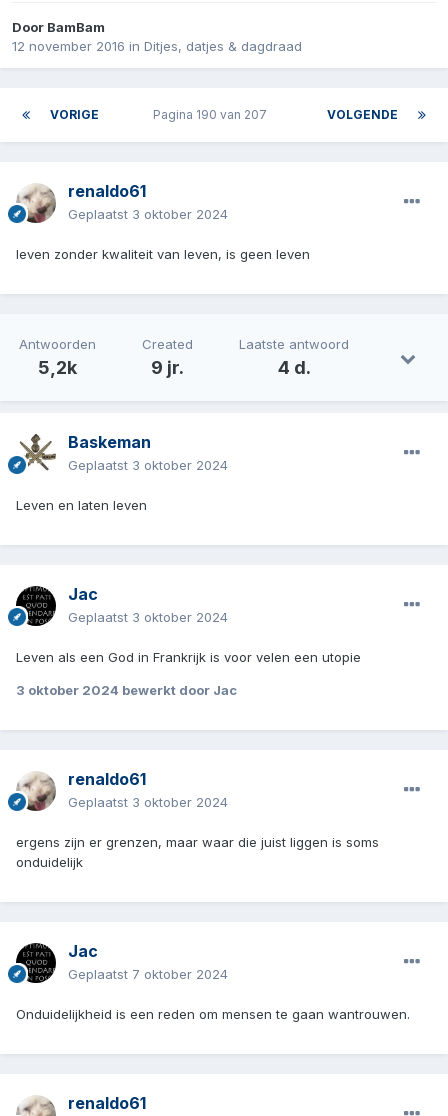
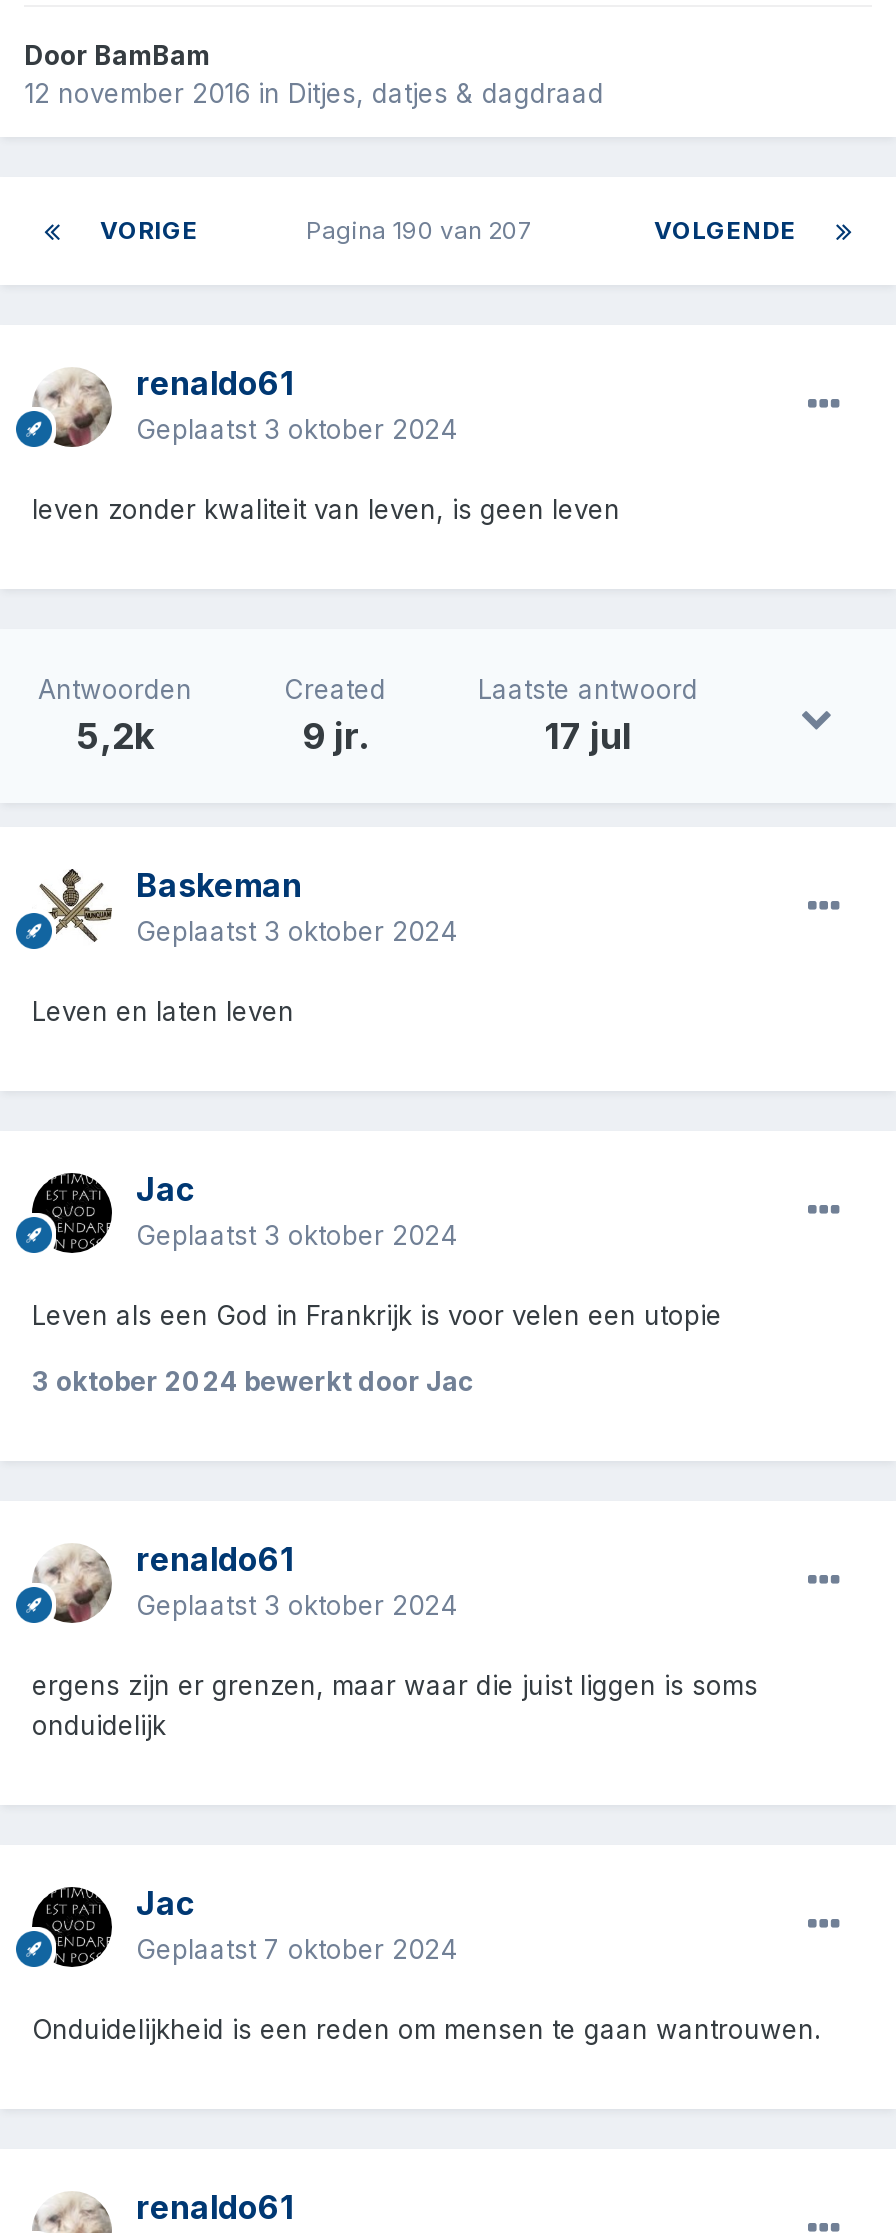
[277,357,310,378] 4 d. -> [544,716,632,758] 17 jul

